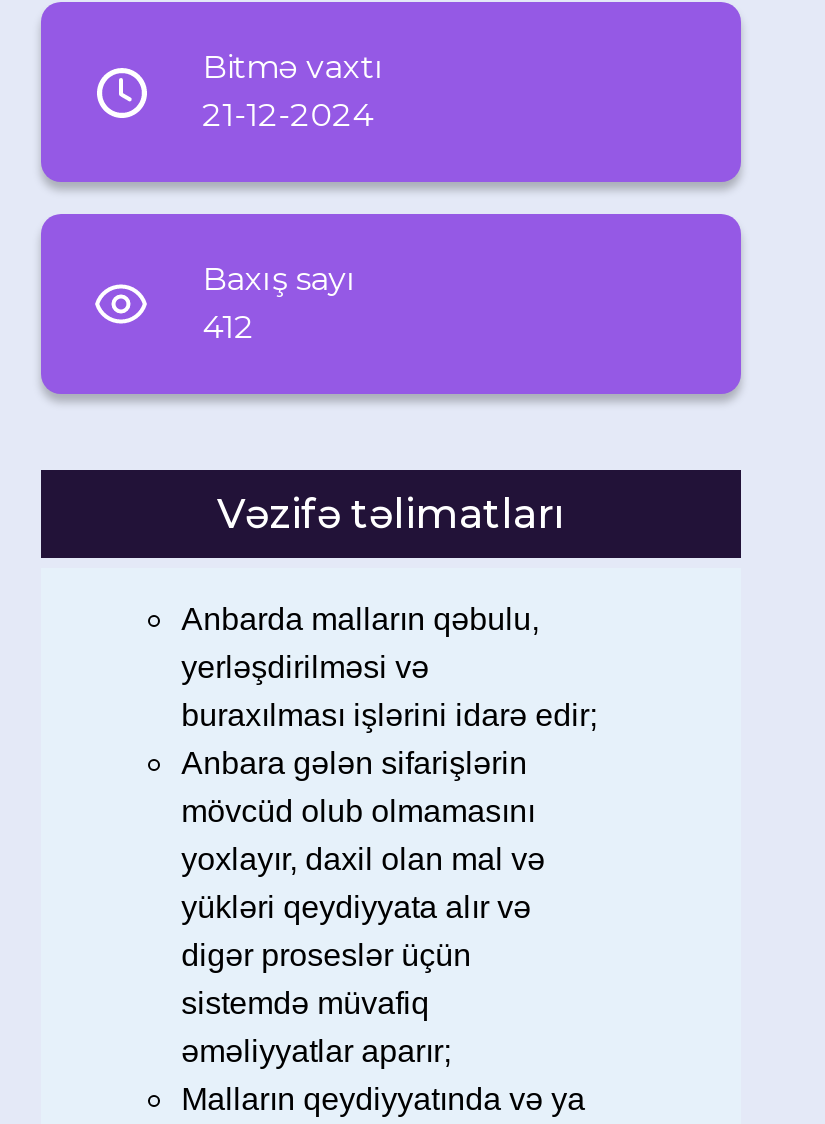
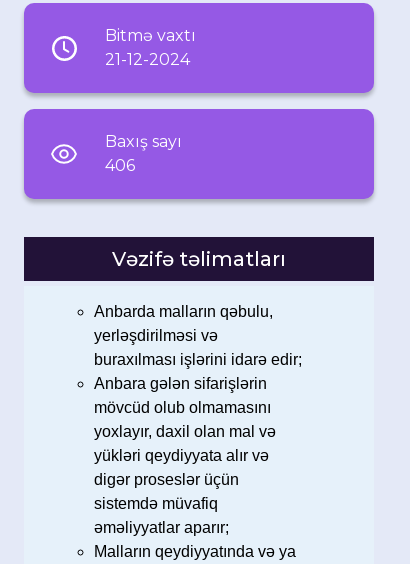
[202,308,254,346] 412 -> [105,156,135,175] 406

